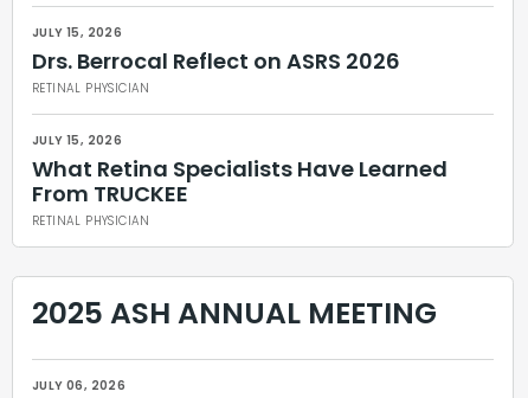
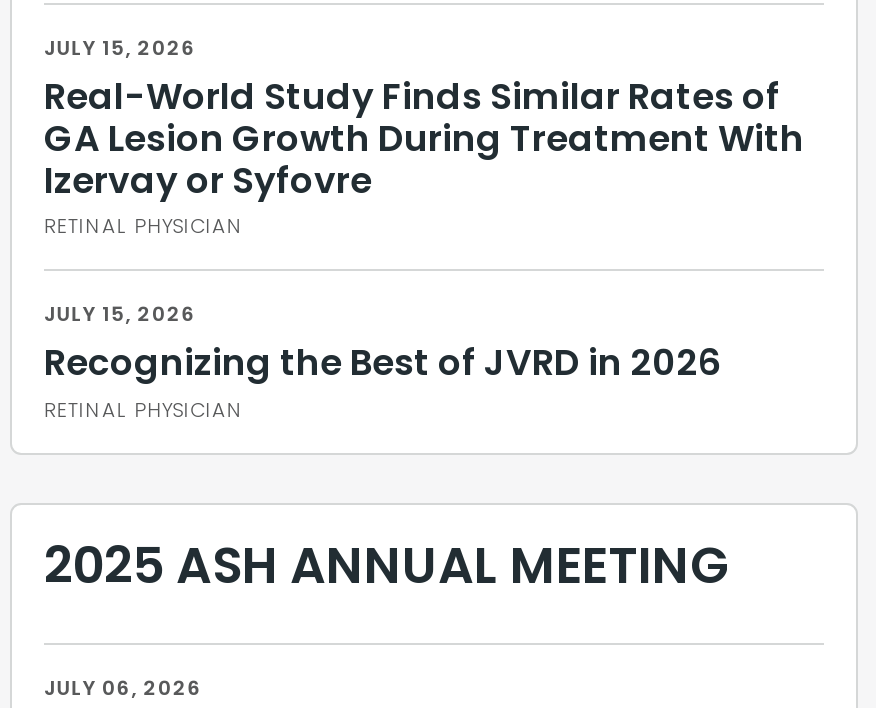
[32,46,400,76] Drs. Berrocal Reflect on ASRS 2026 -> [44,72,804,206] Real-World Study Finds Similar Rates of | GA Lesion Growth During Treatment With | Izervay or Syfovre
moved [32,79,150,149] -> [44,212,244,330]: RETINAL PHYSICIAN | JULY 15, 2026
[32,154,447,208] What Retina Specialists Have Learned | From TRUCKEE -> [44,338,722,388] Recognizing the Best of JVRD in 2026

